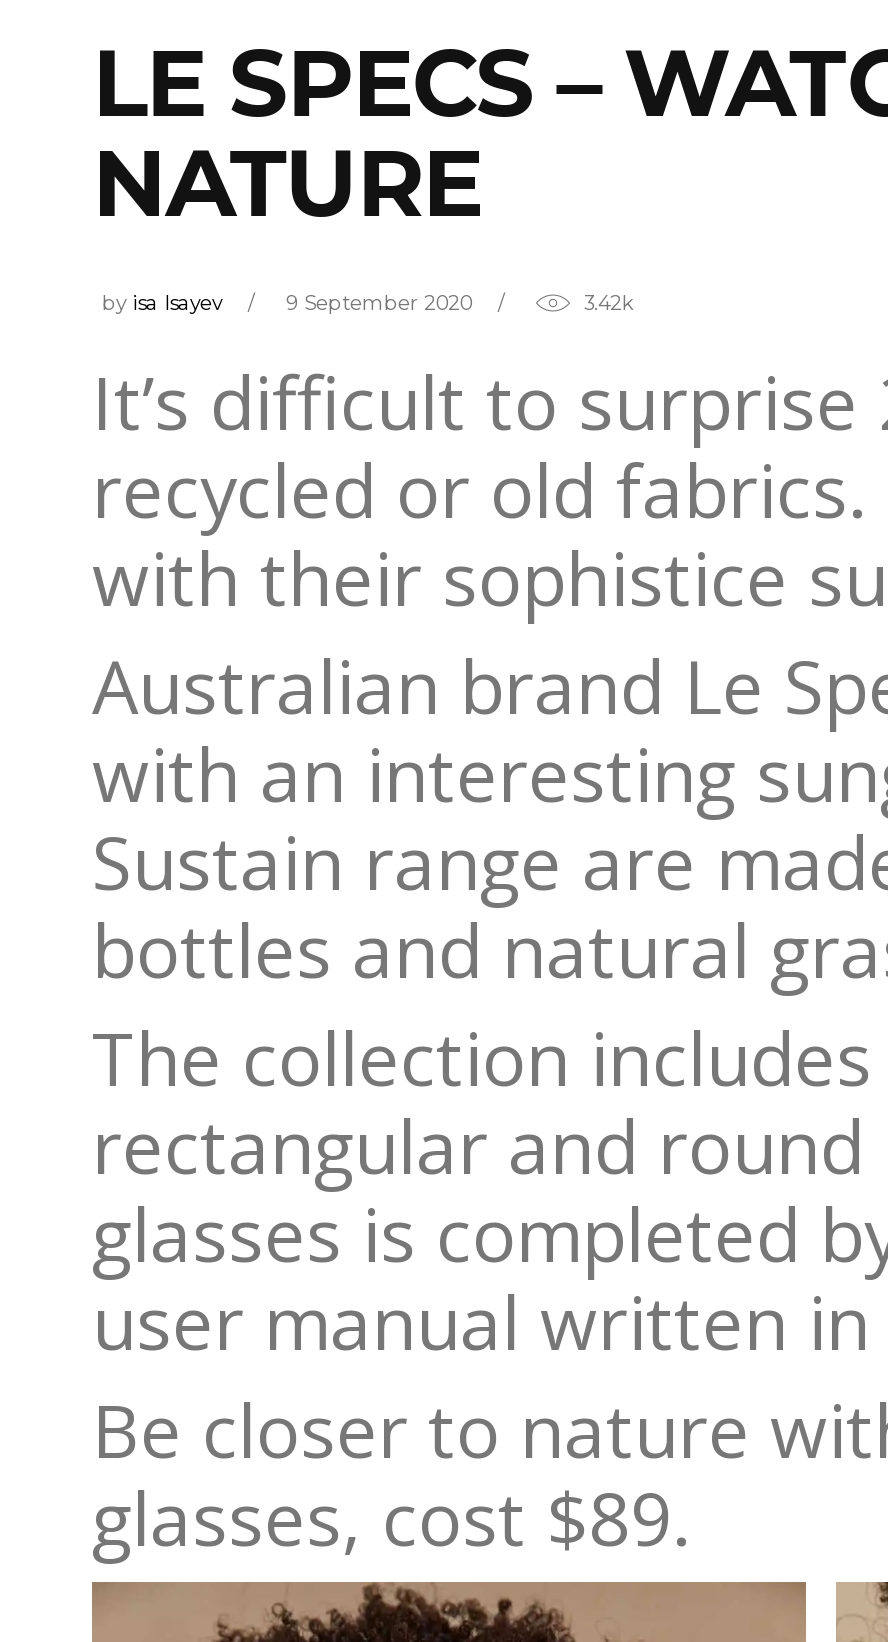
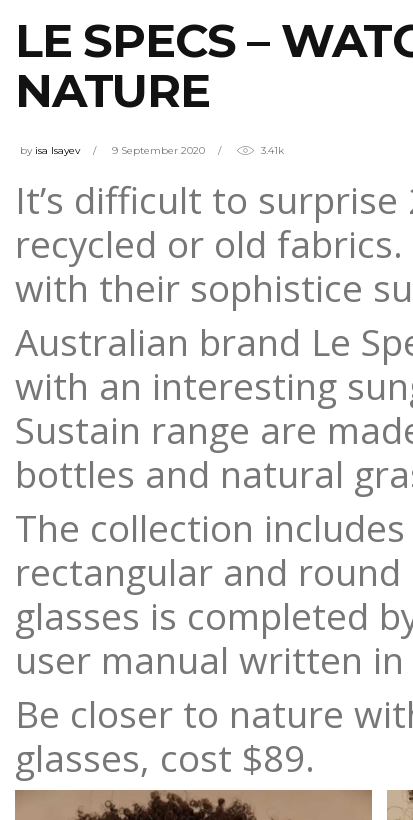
[584,290,634,316] 3.42k -> [261,144,284,157] 3.41k

